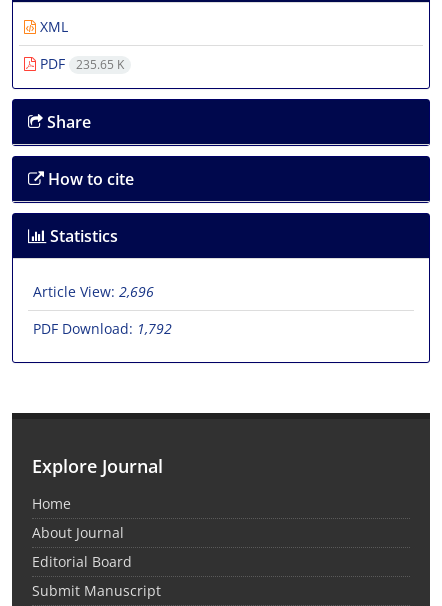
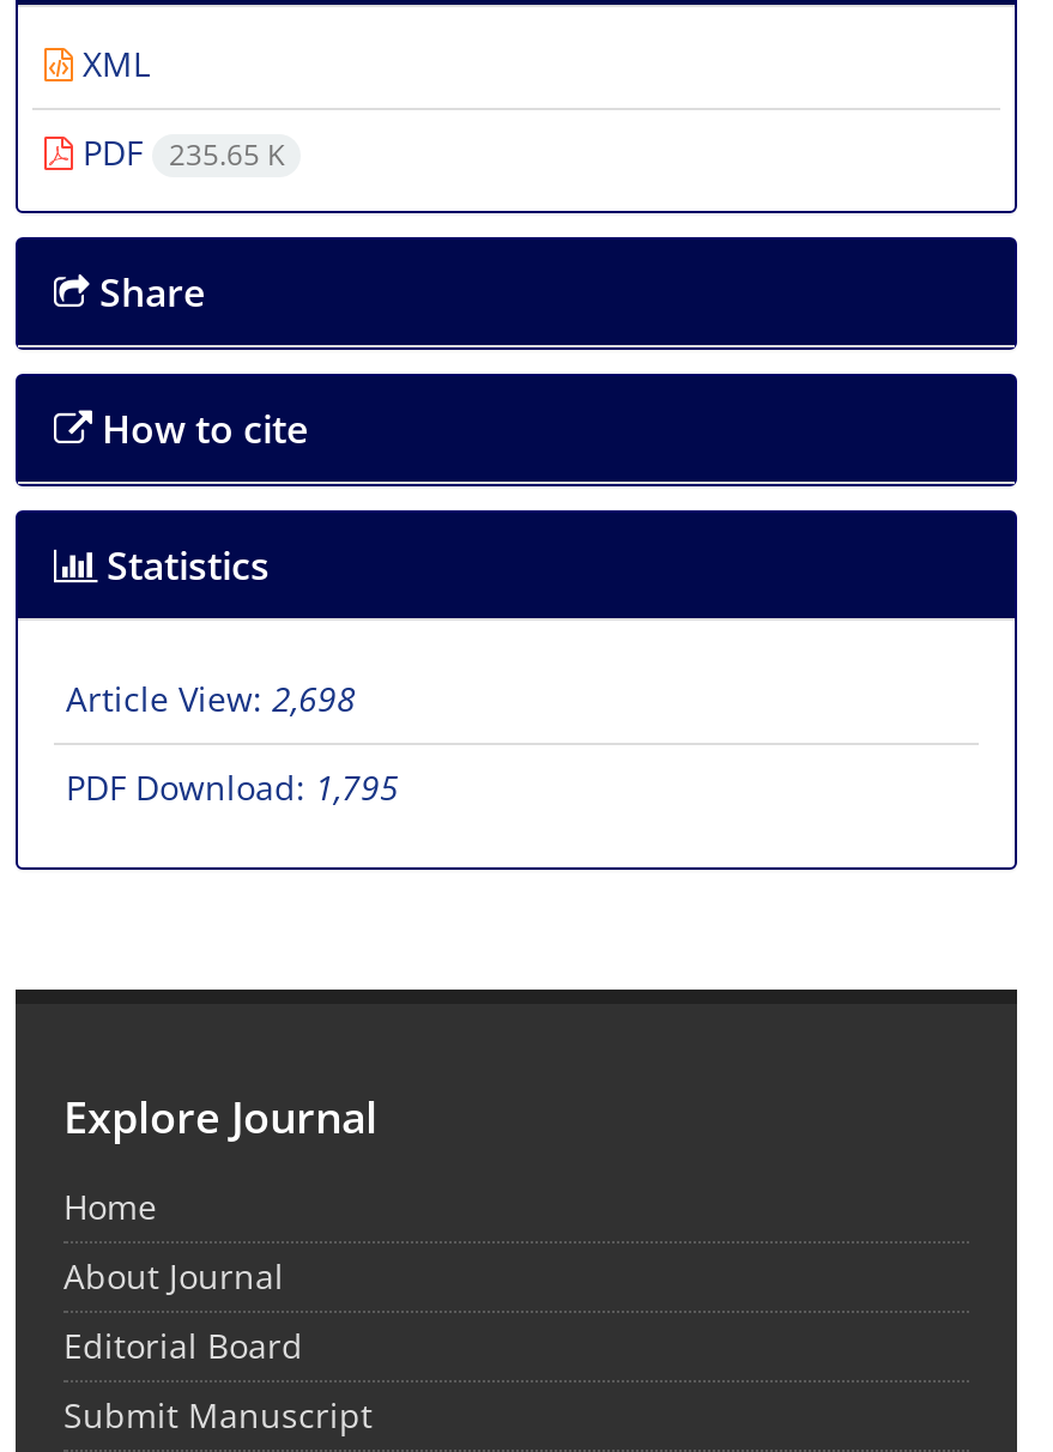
[33,282,154,301] Article View: 2,696 -> [66,676,356,722] Article View: 2,698
[33,319,172,338] PDF Download: 1,792 -> [66,765,399,810] PDF Download: 1,795

